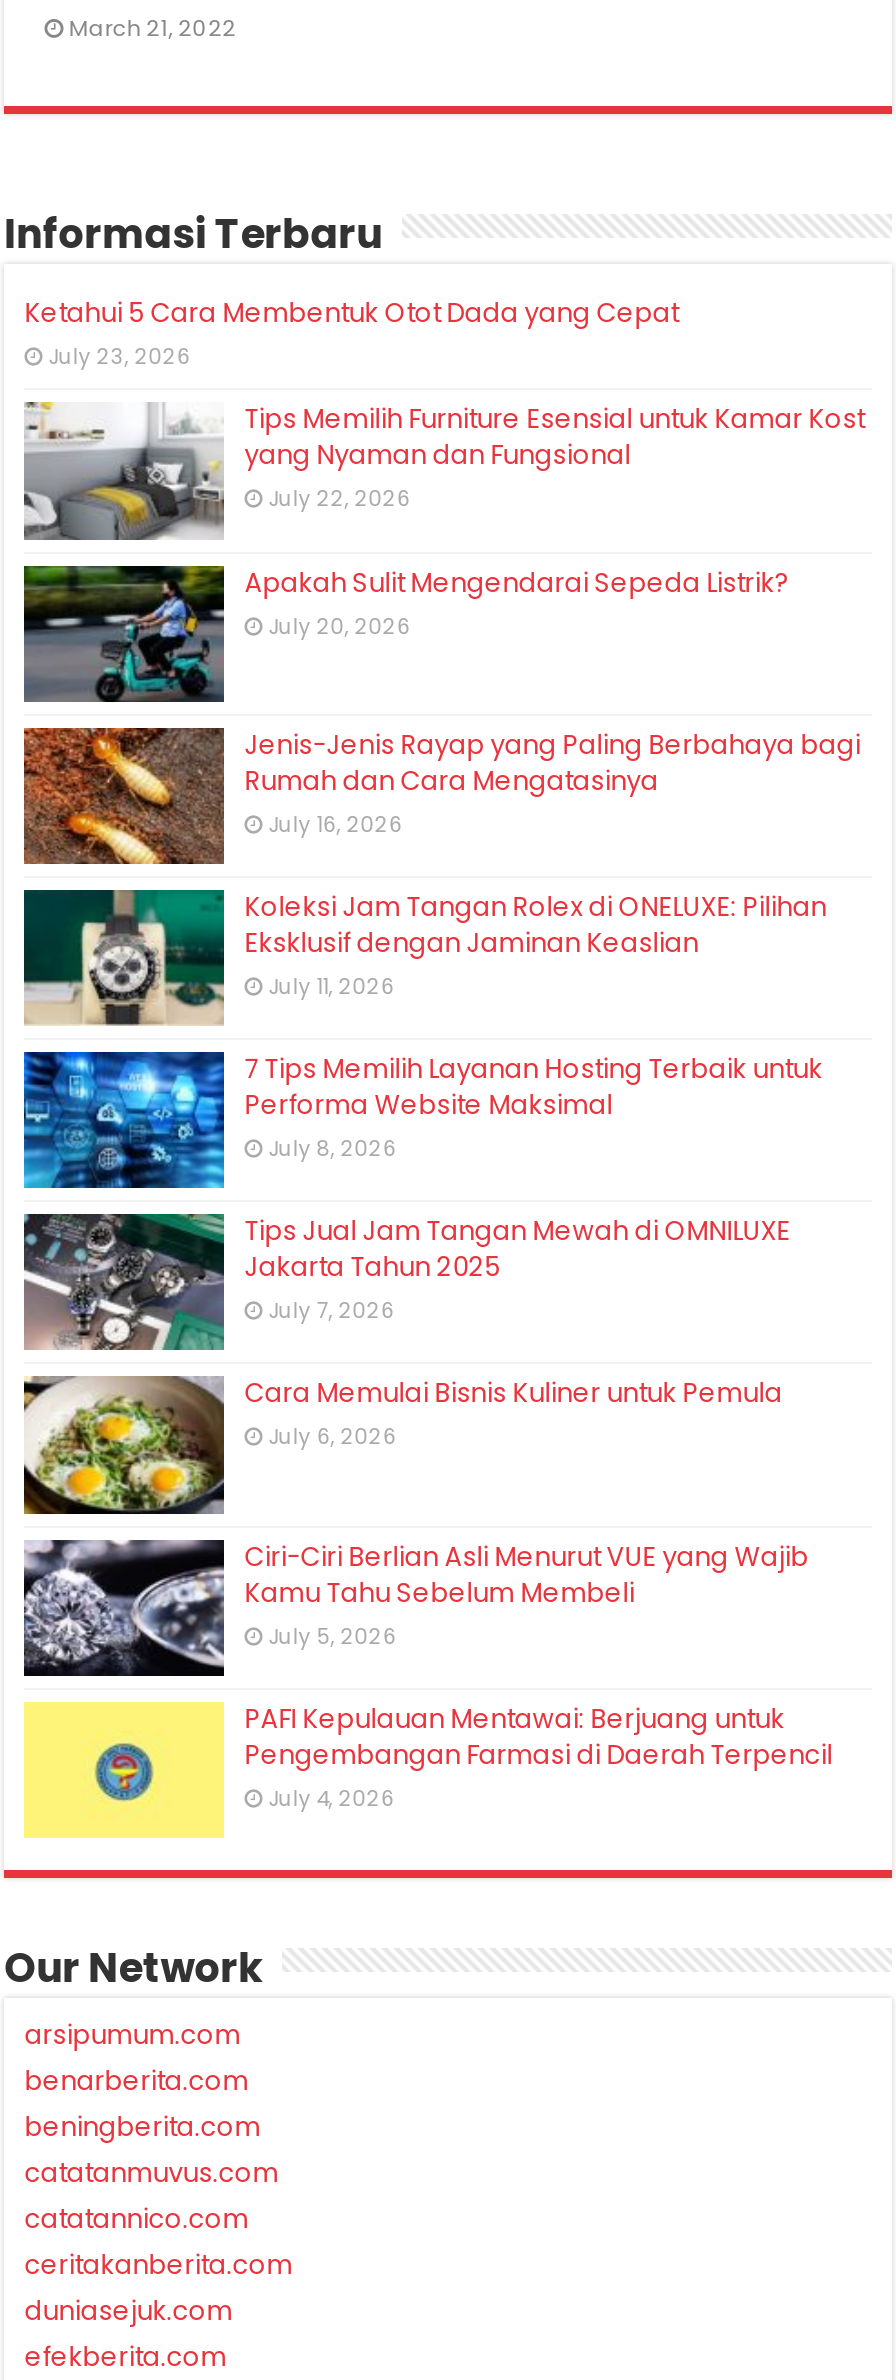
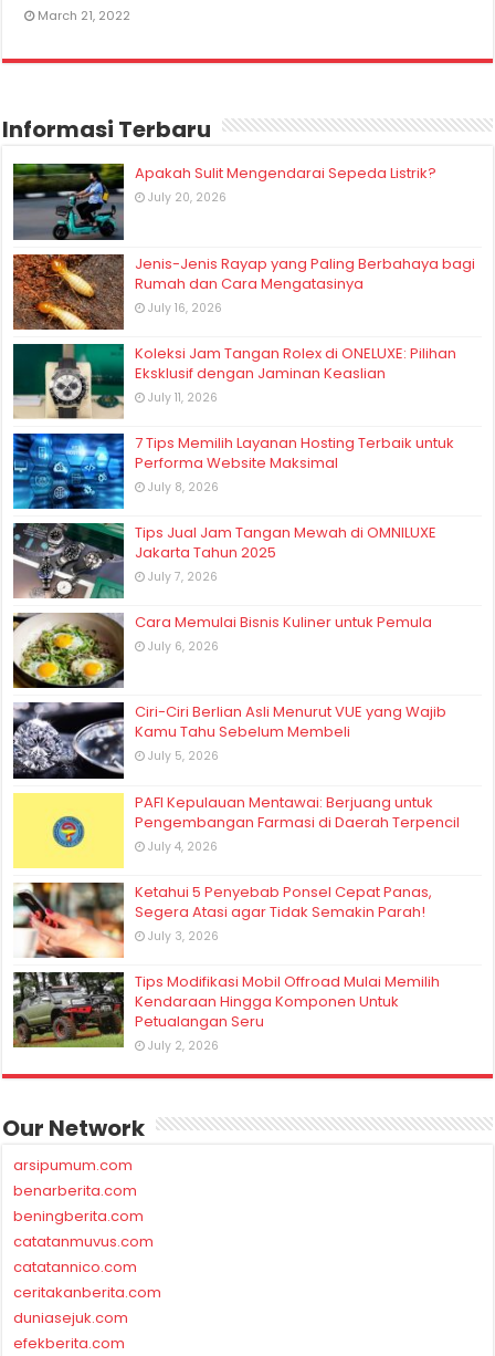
[24,295,864,542] [image] | Ketahui 5 Cara Membentuk Otot Dada yang Cepat | July 23, 2026 | Tips Memilih Furniture Esensial untuk Kamar Kost | yang Nyaman dan Fungsional | July 22, 2026 -> none
moved [20,562,860,1813] -> [11,163,475,854]: [image] | Apakah Sulit Mengendarai Sepeda Listrik? | July 20, 2026 | ... | Pengembangan Farmasi di Daerah Terpencil | July 4, 2026
none -> [12,971,125,1049] [image]
none -> [13,881,440,1054] [image] | Ketahui 5 Penyebab Ponsel Cepat Panas, | Segera Atasi agar Tidak Semakin Parah! | July 3, 2026 | Tips Modifikasi Mobil Offroad Mulai Memilih | Kendaraan Hingga Komponen Untuk | Petualangan Seru | July 2, 2026

